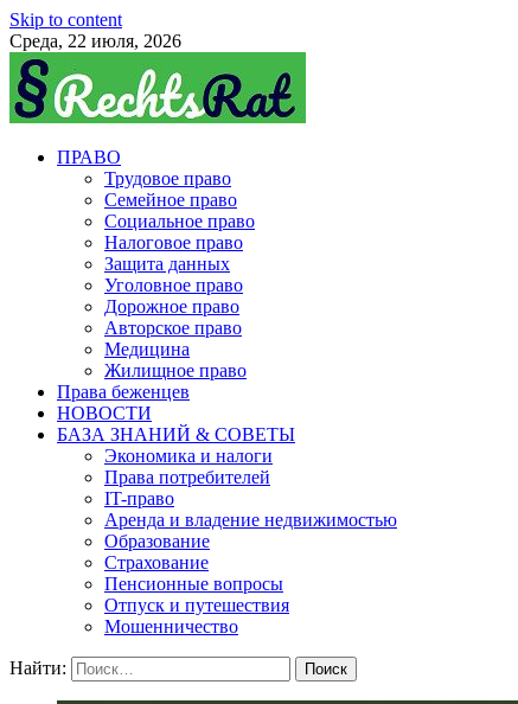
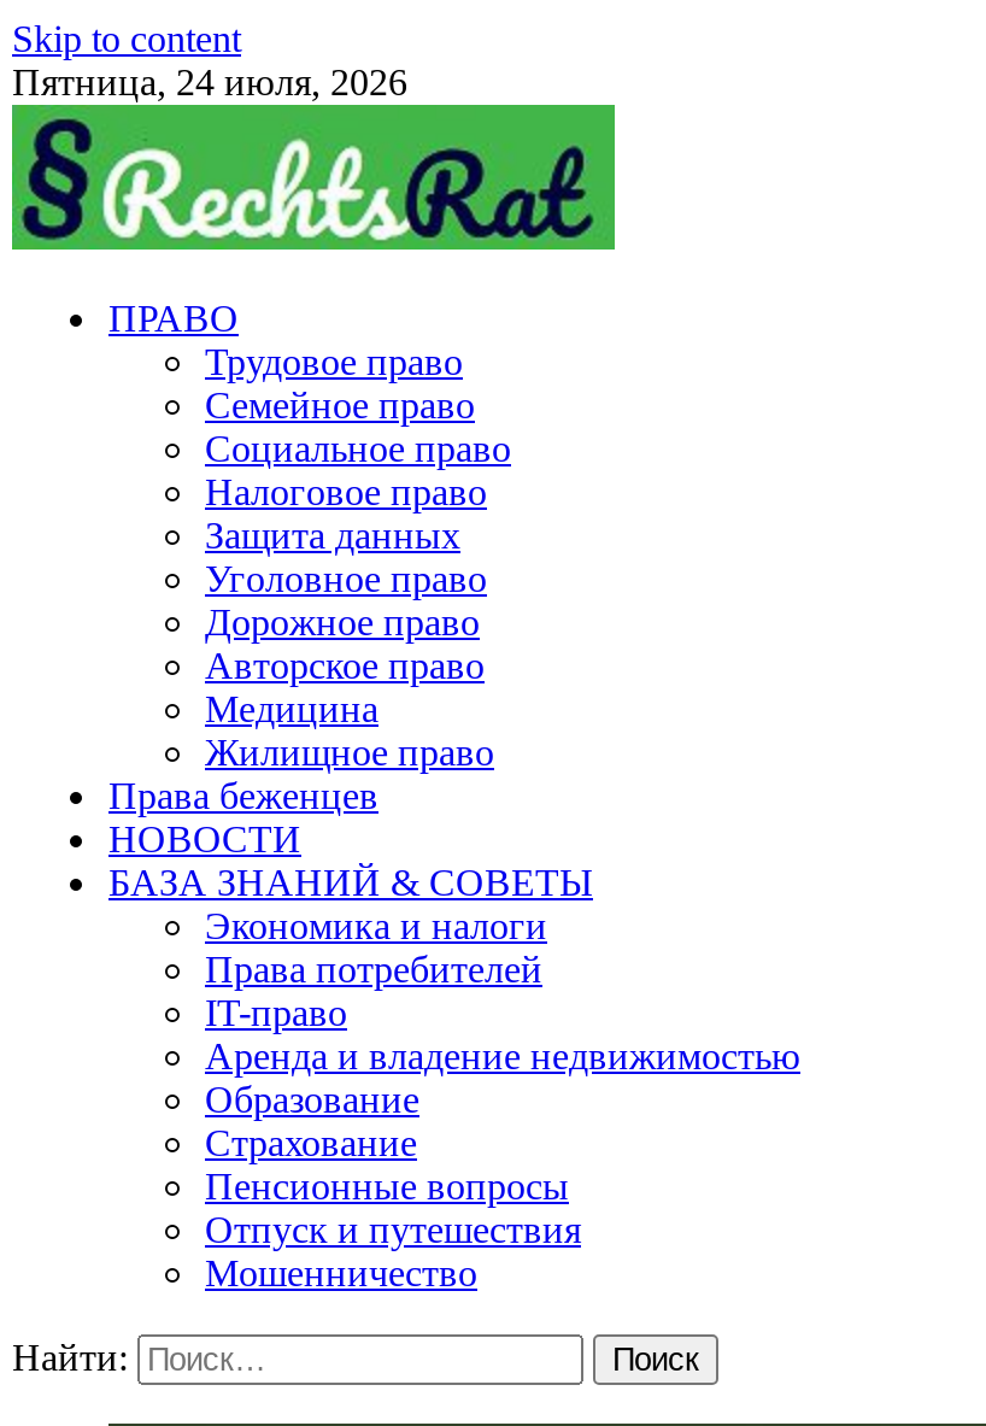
[9,31,181,51] Среда, 22 июля, 2026 -> [12,61,407,102] Пятница, 24 июля, 2026

